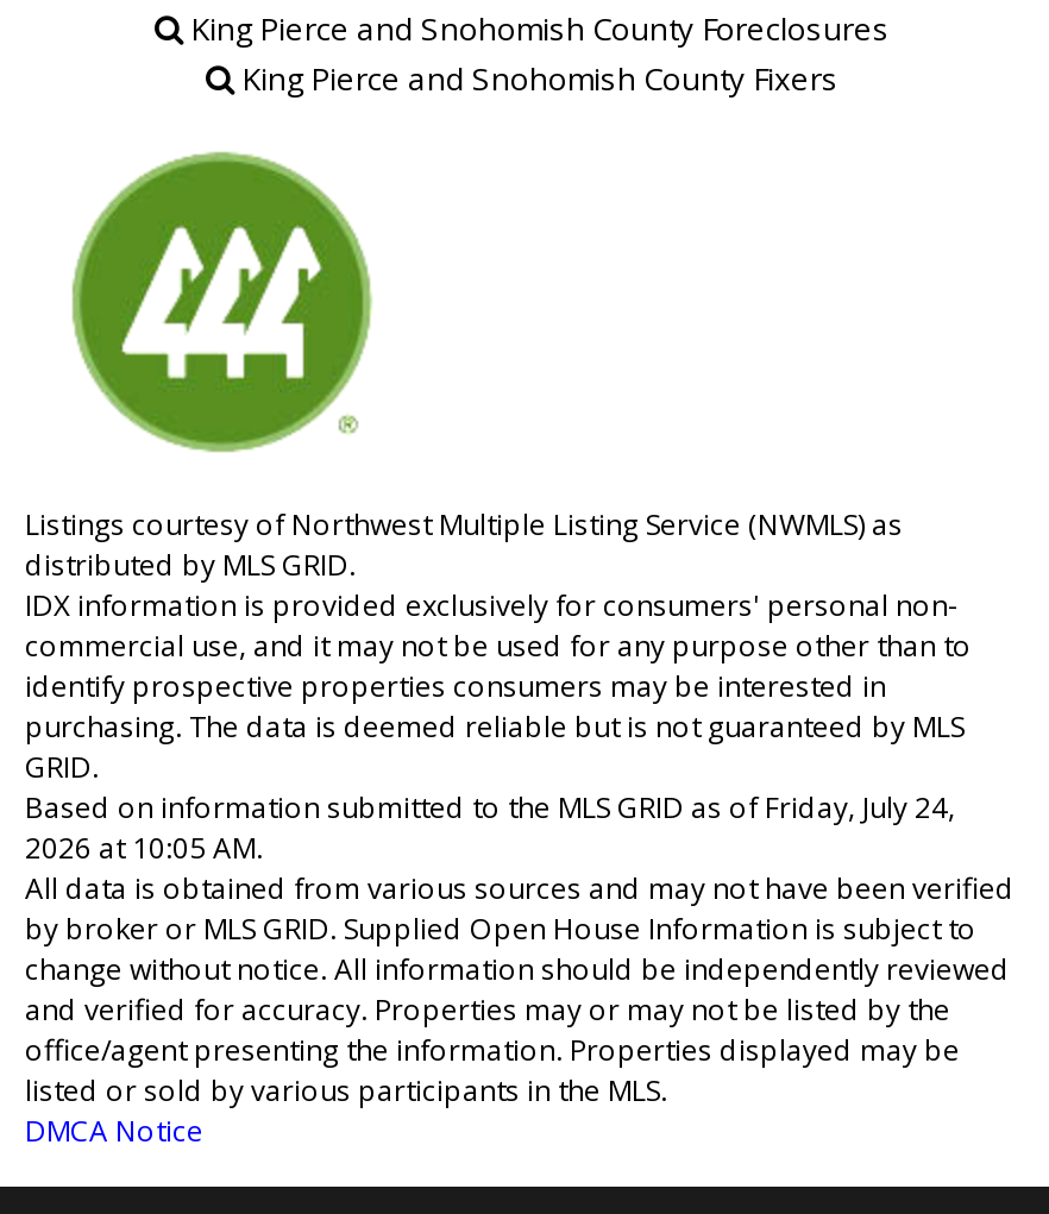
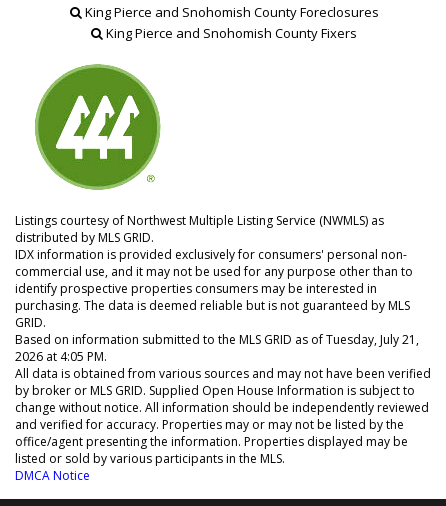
[25,787,955,828] Based on information submitted to the MLS GRID as of Friday, July 24, -> [15,331,419,348] Based on information submitted to the MLS GRID as of Tuesday, July 21,
[25,828,263,868] 2026 at 10:05 AM. -> [15,348,107,365] 2026 at 4:05 PM.

